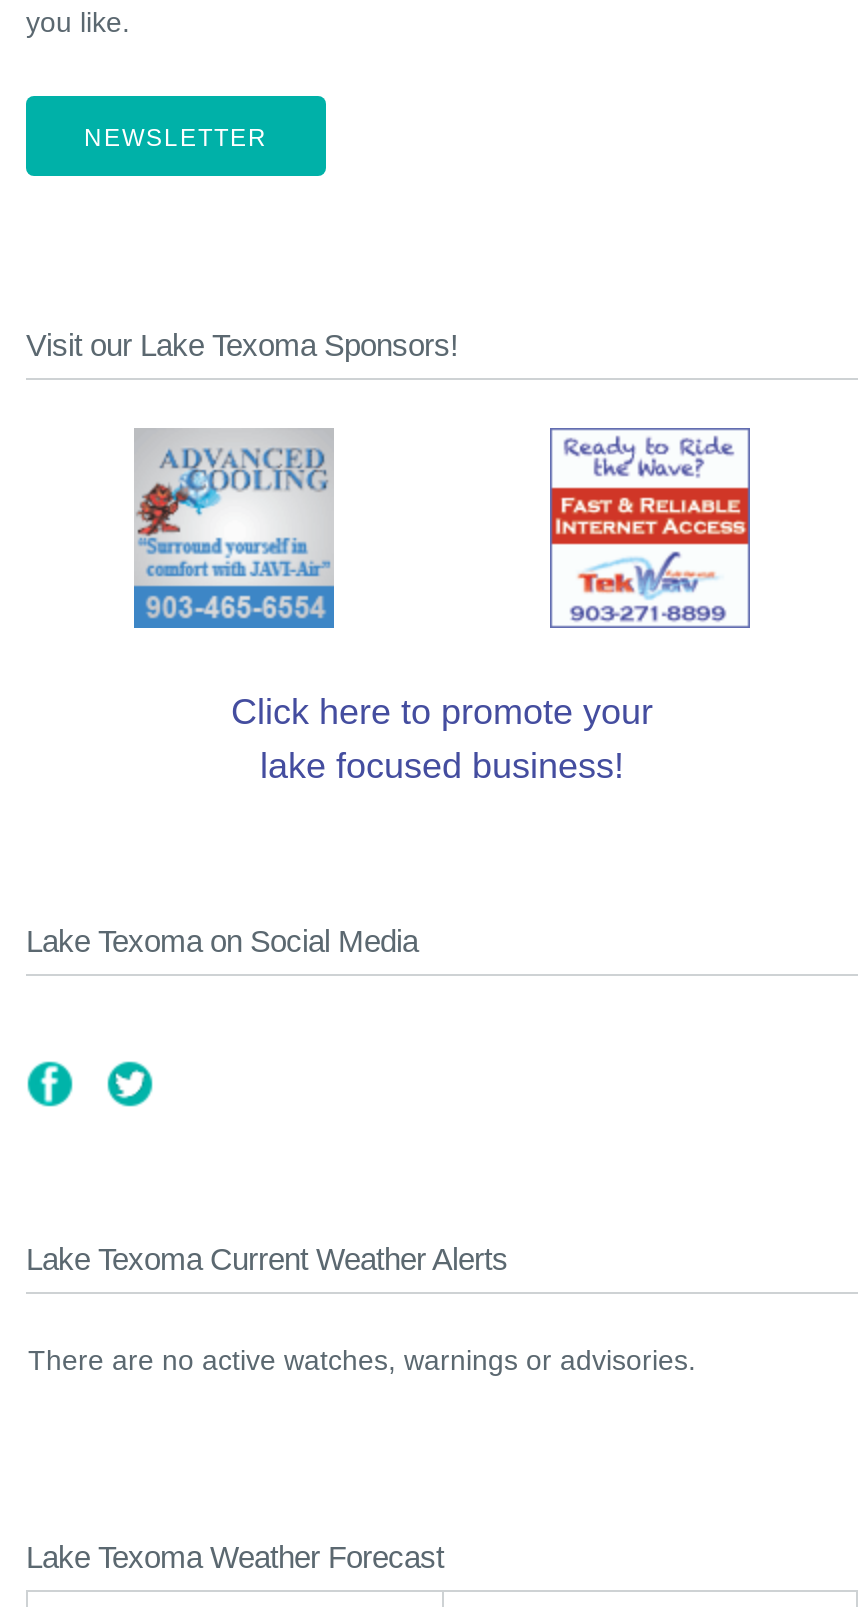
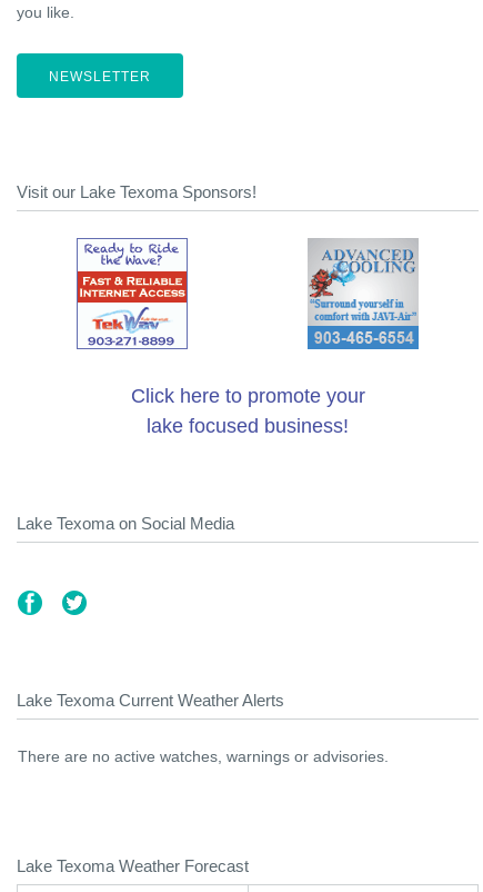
[134,430,334,628] [image] -> [77,240,188,348] [image]
[550,432,750,626] [image] -> [308,239,419,349] [image]

